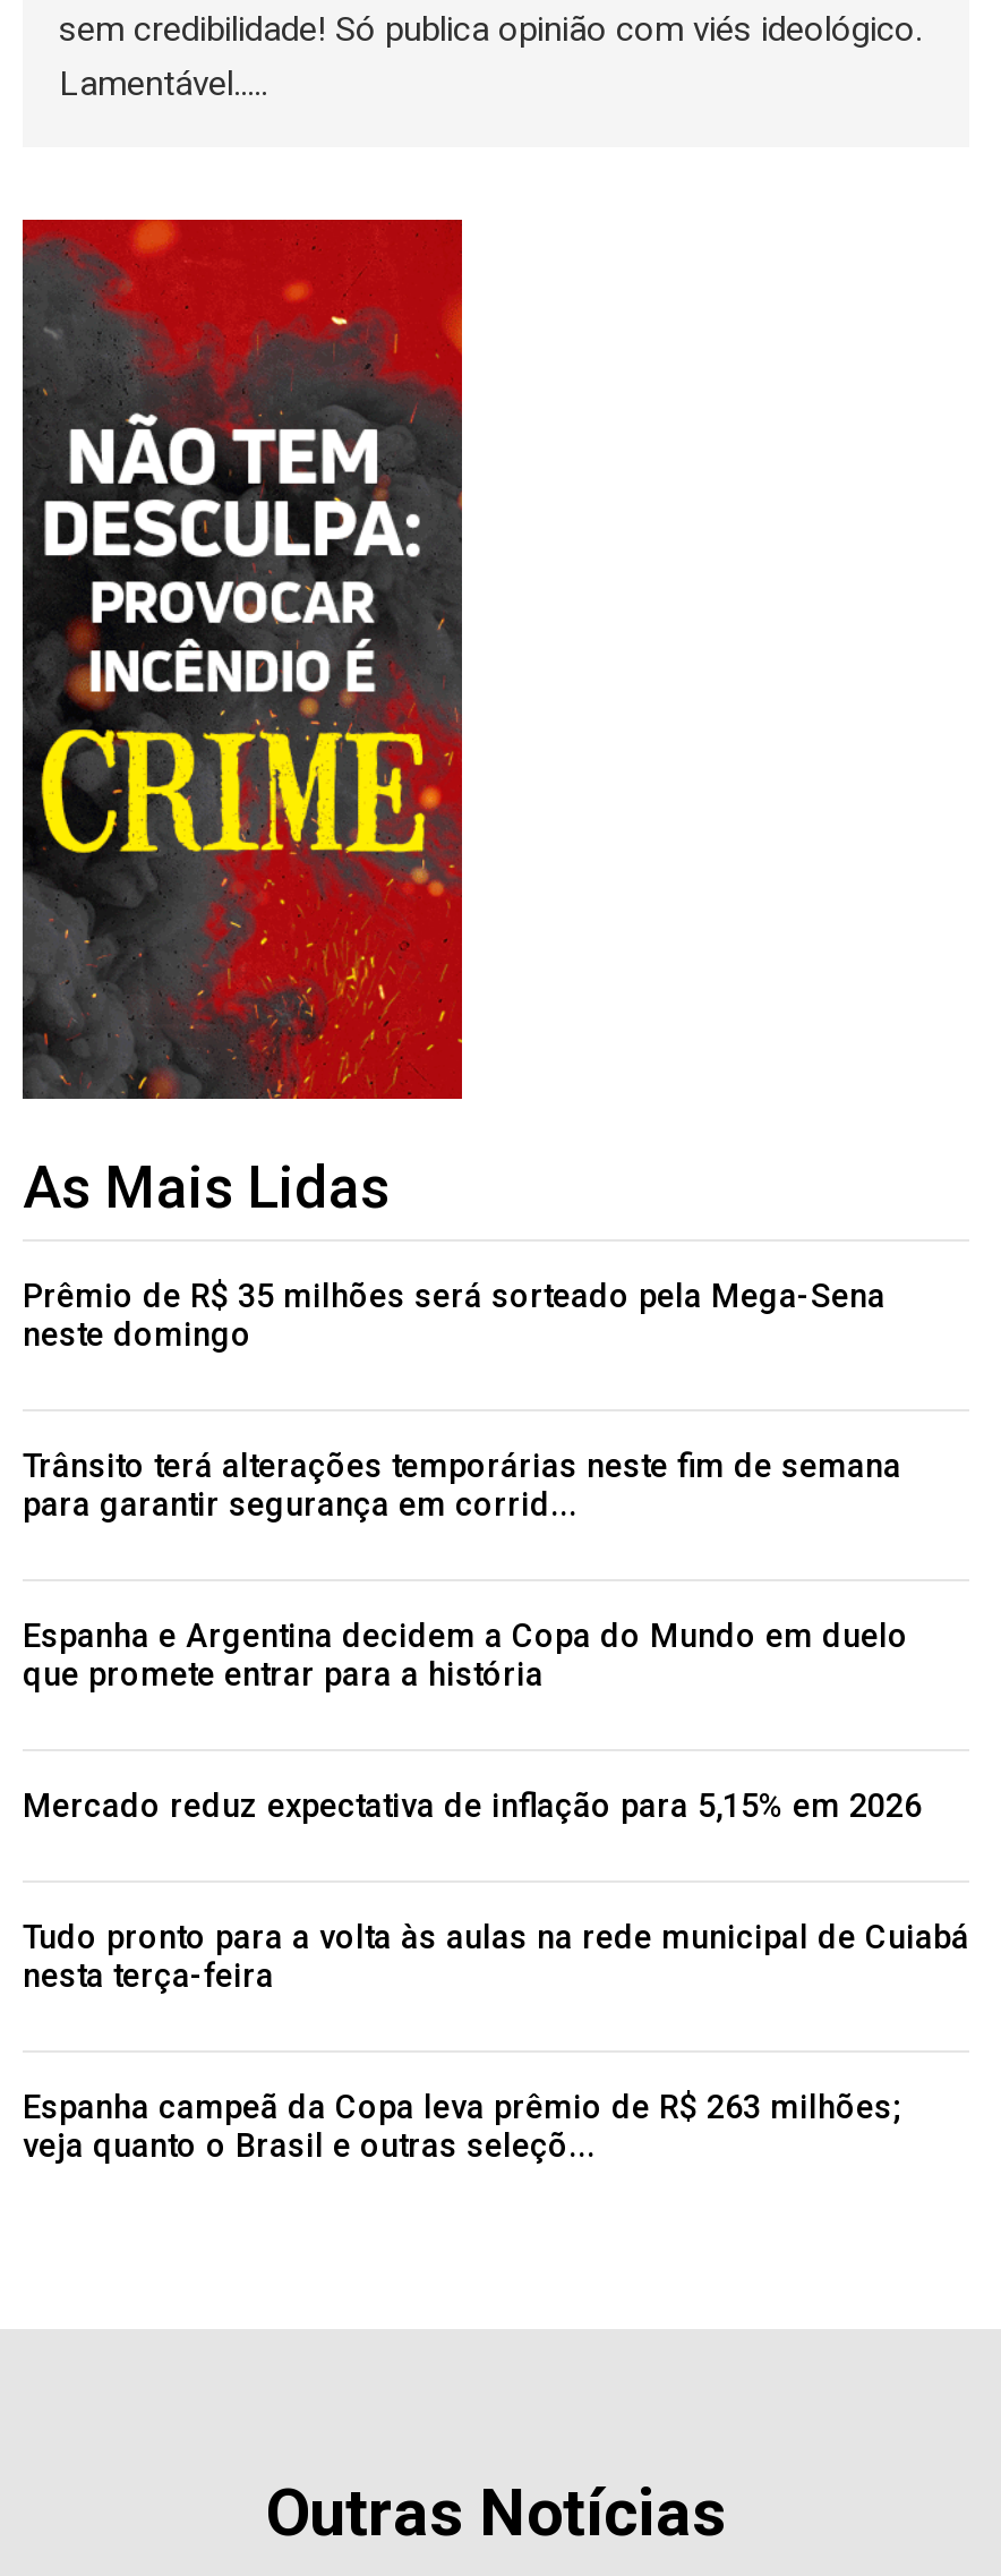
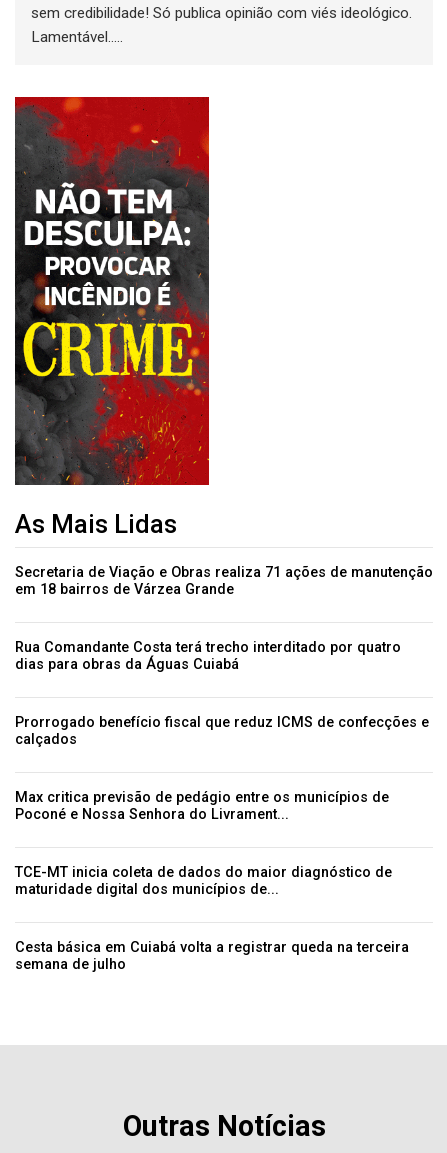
[23,1278,885,1355] Prêmio de R$ 35 milhões será sorteado pela Mega-Sena | neste domingo -> [15,564,433,598] Secretaria de Viação e Obras realiza 71 ações de manutenção | em 18 bairros de Várzea Grande
[23,1448,901,1525] Trânsito terá alterações temporárias neste fim de semana | para garantir segurança em corrid... -> [15,639,401,673] Rua Comandante Costa terá trecho interditado por quatro | dias para obras da Águas Cuiabá
[23,1618,908,1695] Espanha e Argentina decidem a Copa do Mundo em duelo | que promete entrar para a história -> [15,714,429,748] Prorrogado benefício fiscal que reduz ICMS de confecções e | calçados
[23,1788,922,1826] Mercado reduz expectativa de inflação para 5,15% em 2026 -> [15,789,389,823] Max critica previsão de pedágio entre os municípios de | Poconé e Nossa Senhora do Livrament...
[23,1919,969,1996] Tudo pronto para a volta às aulas na rede municipal de Cuiabá | nesta terça-feira -> [15,864,392,898] TCE-MT inicia coleta de dados do maior diagnóstico de | maturidade digital dos municípios de...
[23,2089,901,2166] Espanha campeã da Copa leva prêmio de R$ 263 milhões; | veja quanto o Brasil e outras seleçõ... -> [15,939,409,973] Cesta básica em Cuiabá volta a registrar queda na terceira | semana de julho

